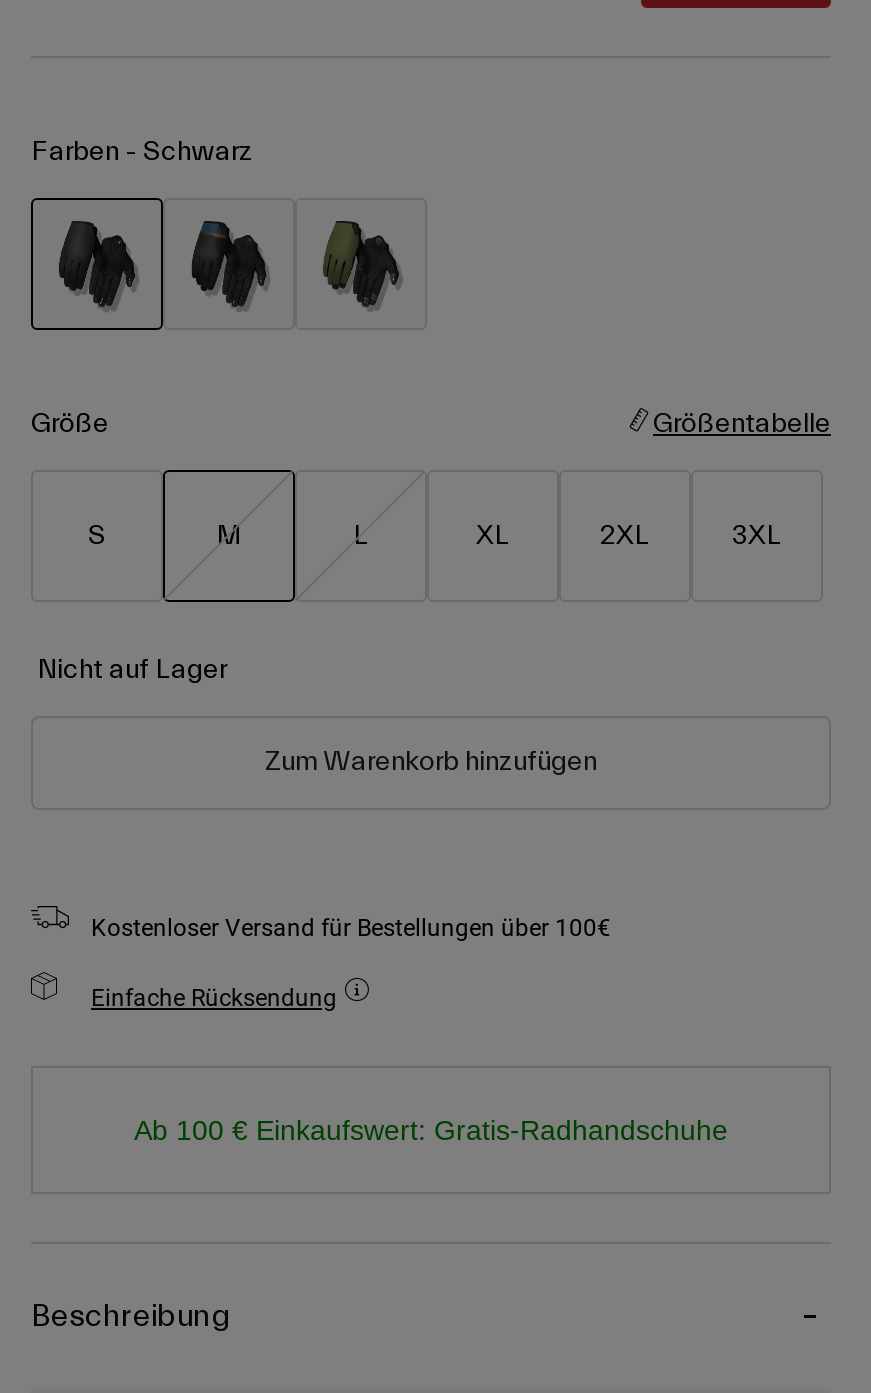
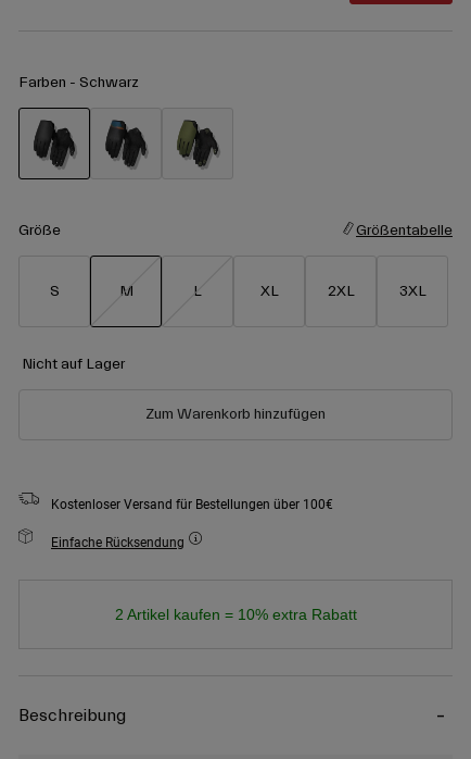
[134,1114,728,1146] Ab 100 € Einkaufswert: Gratis-Radhandschuhe -> [114,606,357,623] 2 Artikel kaufen = 10% extra Rabatt

